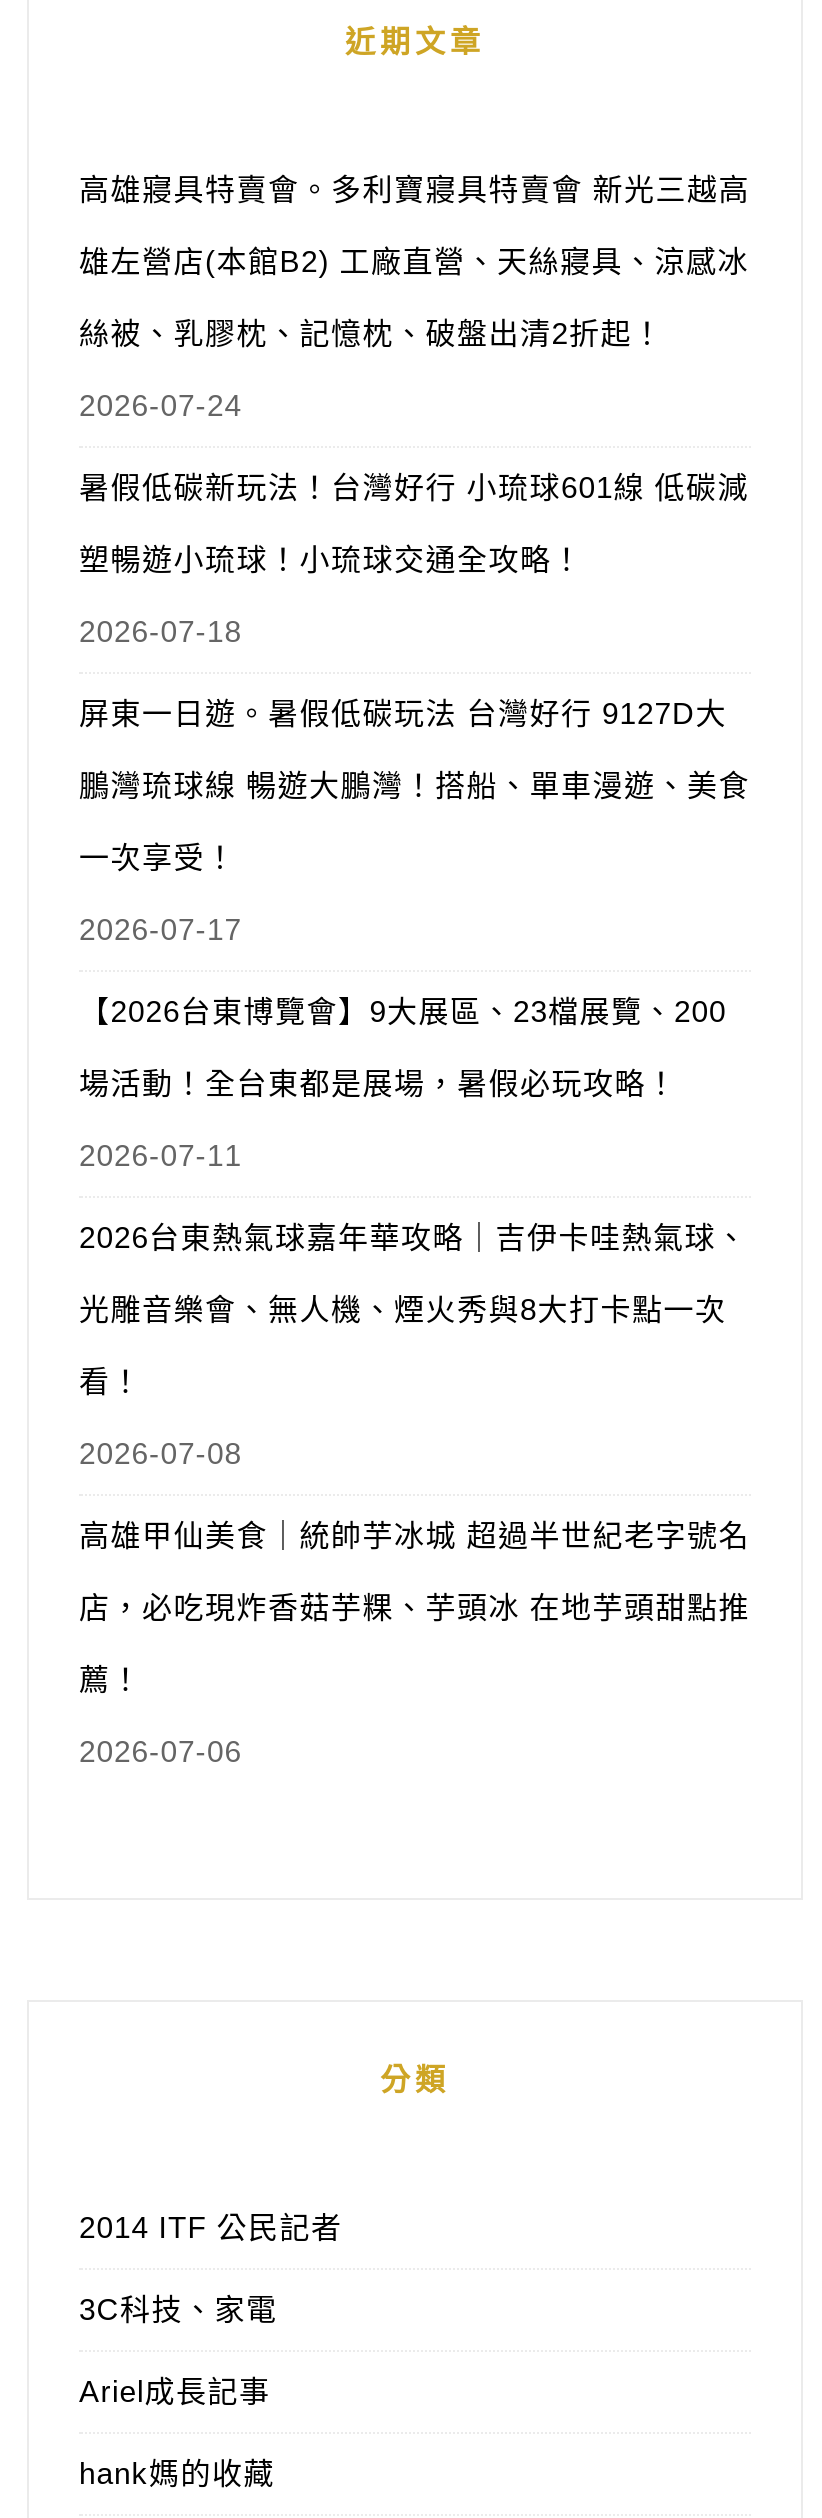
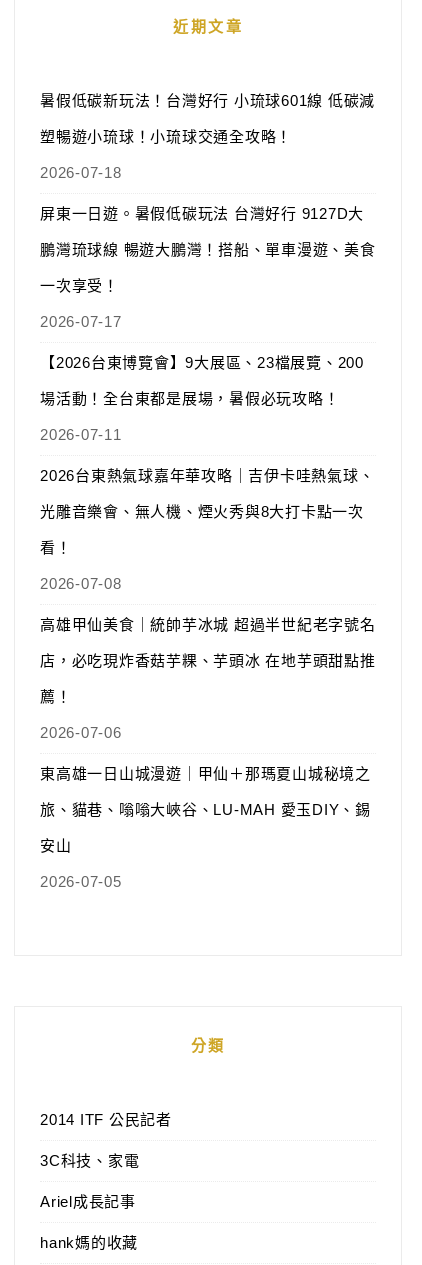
[79,172,750,422] 高雄寢具特賣會。多利寶寢具特賣會 新光三越高 | 雄左營店(本館B2) 工廠直營、天絲寢具、涼感冰 | 絲被、乳膠枕、記憶枕、破盤出清2折起！ | 2026-07-24 -> none
moved [79,470,750,1768] -> [40,92,375,741]: 暑假低碳新玩法！台灣好行 小琉球601線 低碳減 | 塑暢遊小琉球！小琉球交通全攻略！ | 2026-07-18 | ... | 薦！ | 2026-07-06
none -> [40,765,371,890] 東高雄一日山城漫遊｜甲仙＋那瑪夏山城秘境之 | 旅、貓巷、嗡嗡大峽谷、LU-MAH 愛玉DIY、錫 | 安山 | 2026-07-05

